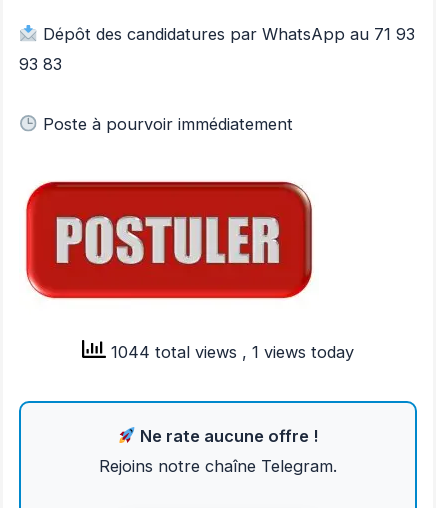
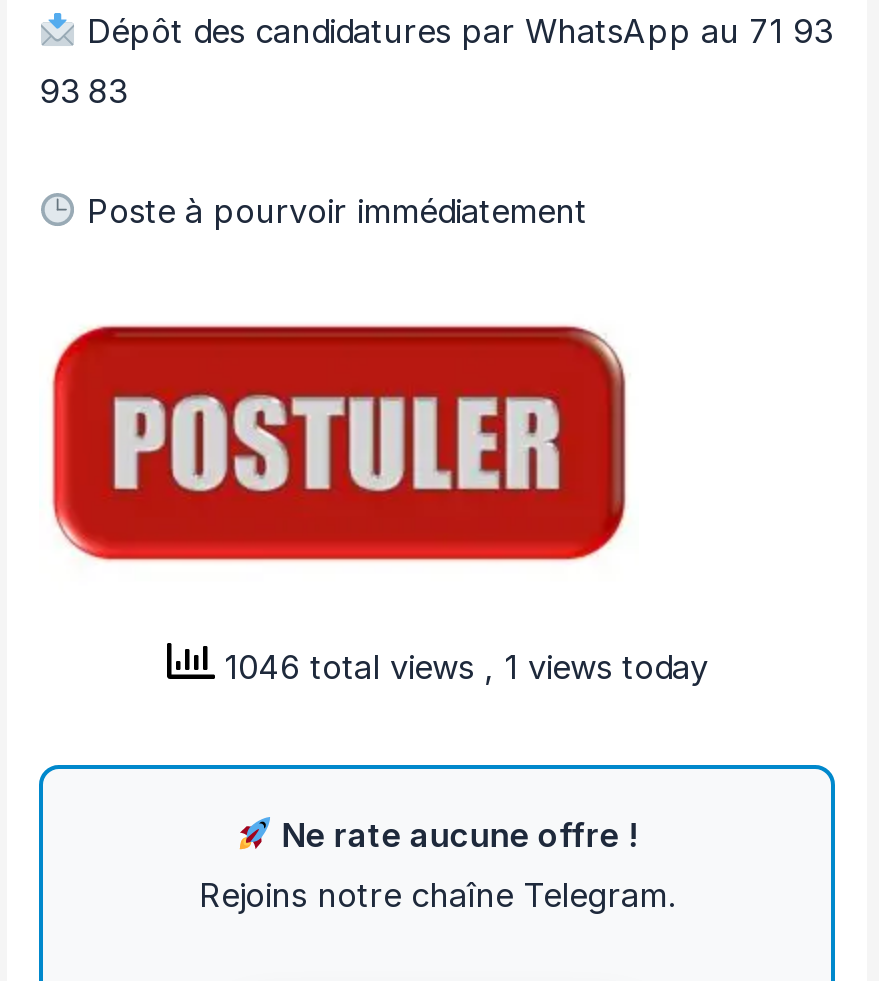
[106,342,354,362] 1044 total views, 1 views today -> [214,646,708,686] 1046 total views, 1 views today

